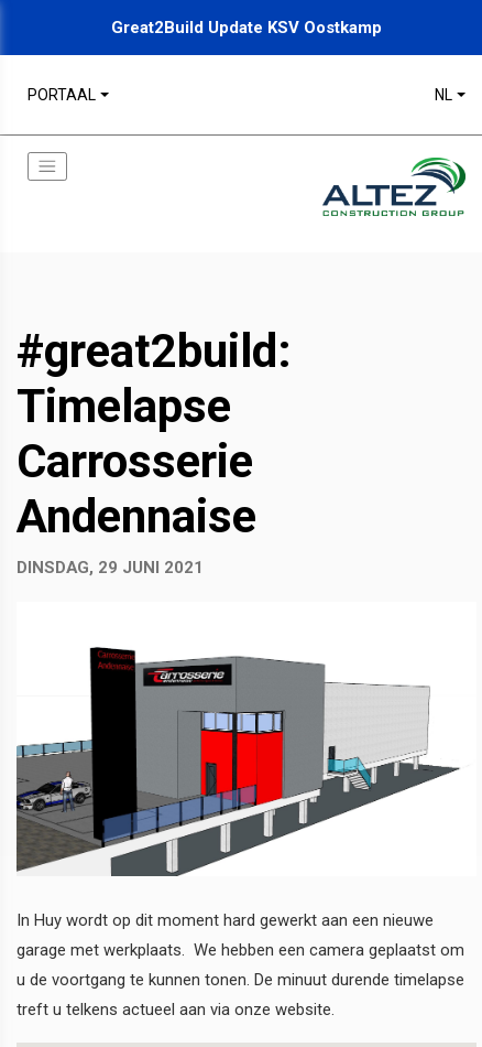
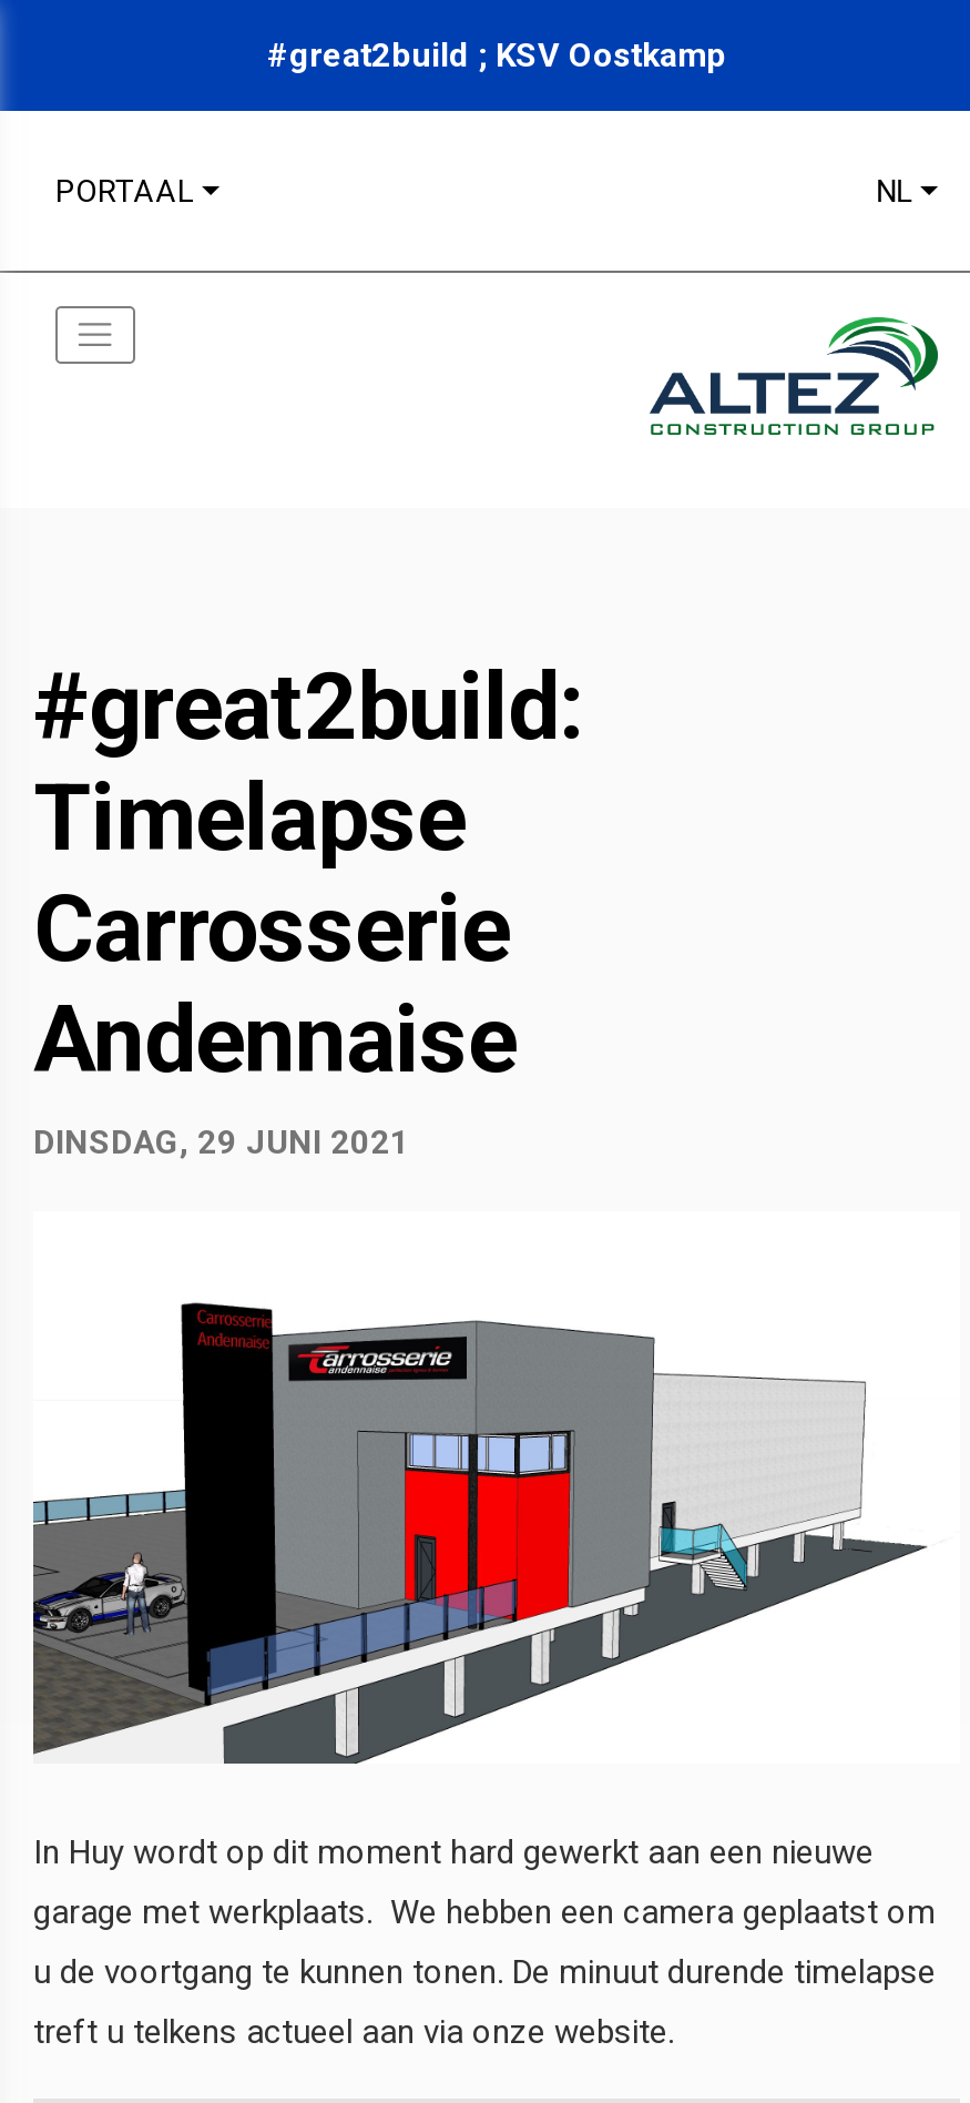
[111,18,382,37] Great2Build Update KSV Oostkamp -> [267,35,726,75] #great2build ; KSV Oostkamp

